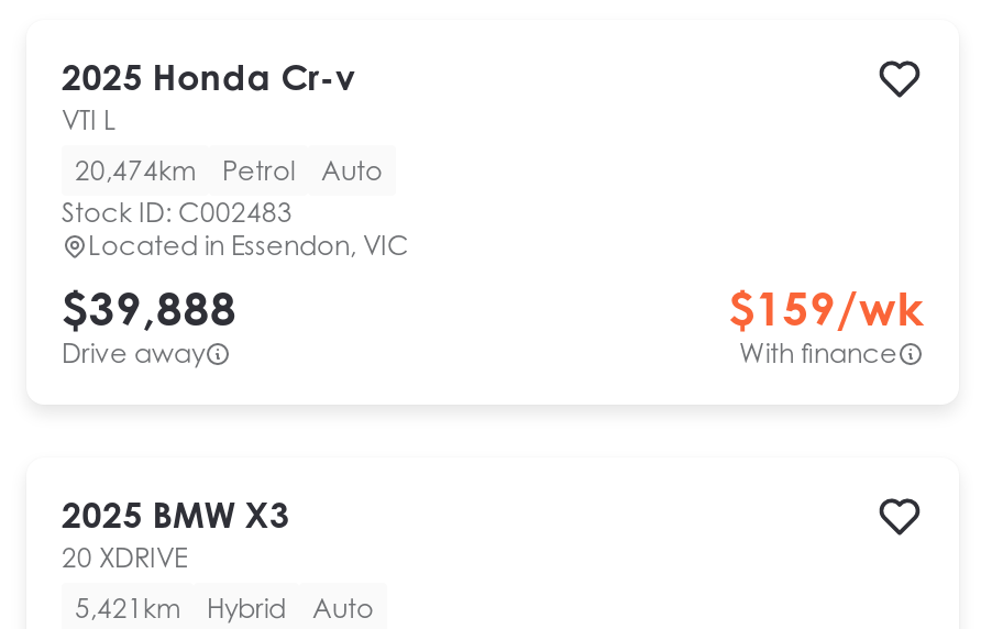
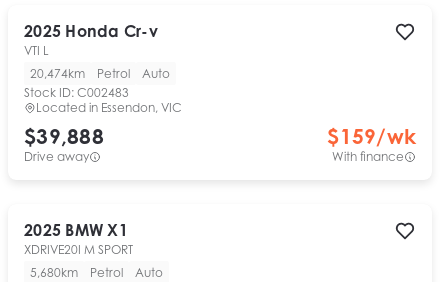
[62,493,290,574] 2025 BMW X3 | 20 XDRIVE -> [24,220,133,257] 2025 BMW X1 | XDRIVE20I M SPORT
[75,592,286,625] 5,421km | Hybrid -> [30,265,123,280] 5,680km | Petrol

